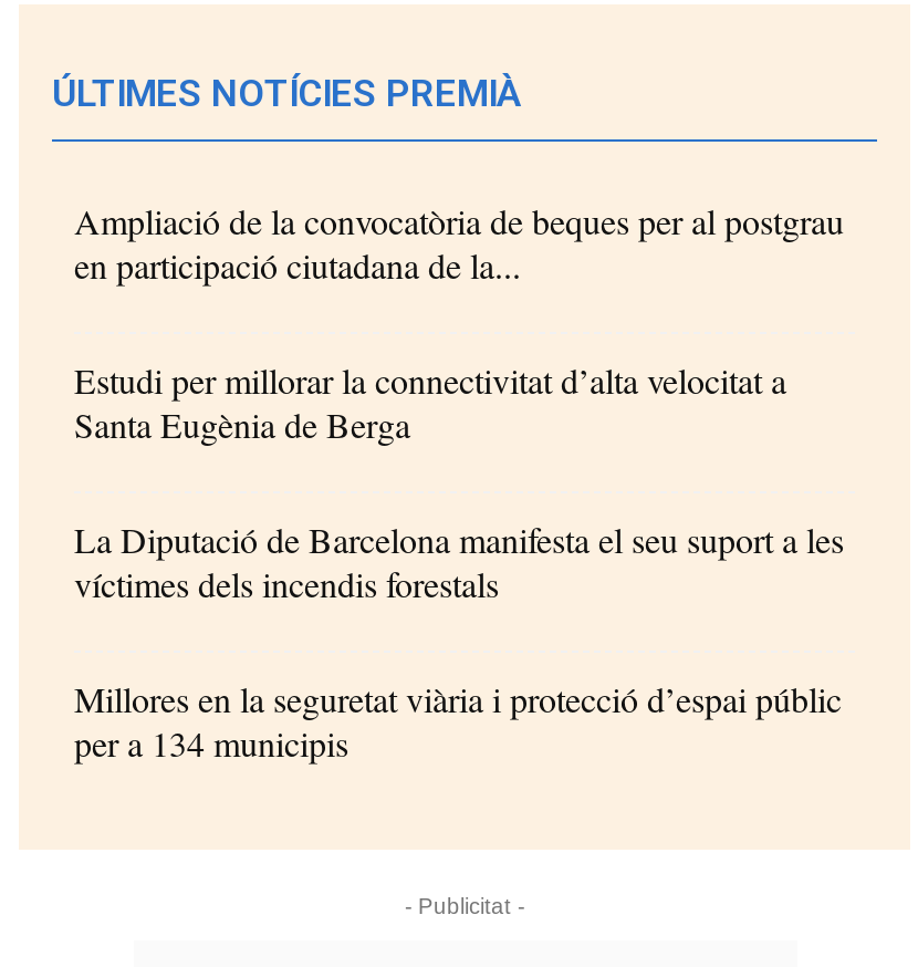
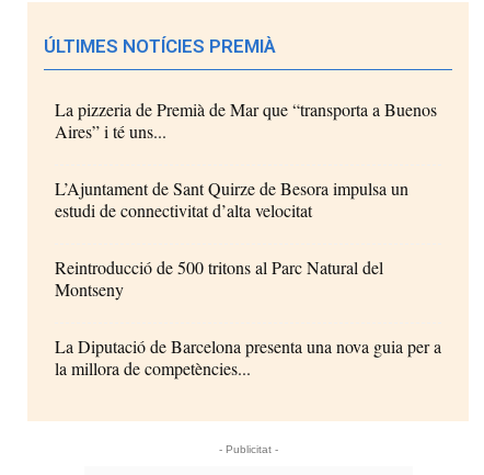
[74,196,844,287] Ampliació de la convocatòria de beques per al postgrau | en participació ciutadana de la... -> [55,97,437,142] La pizzeria de Premià de Mar que “transporta a Buenos | Aires” i té uns...
[74,355,786,446] Estudi per millorar la connectivitat d’alta velocitat a | Santa Eugènia de Berga -> [55,176,408,221] L’Ajuntament de Sant Quirze de Besora impulsa un | estudi de connectivitat d’alta velocitat
[74,515,844,605] La Diputació de Barcelona manifesta el seu suport a les | víctimes dels incendis forestals -> [55,255,383,300] Reintroducció de 500 tritons al Parc Natural del | Montseny
[74,674,842,765] Millores en la seguretat viària i protecció d’espai públic | per a 134 municipis -> [55,334,441,379] La Diputació de Barcelona presenta una nova guia per a | la millora de competències...

